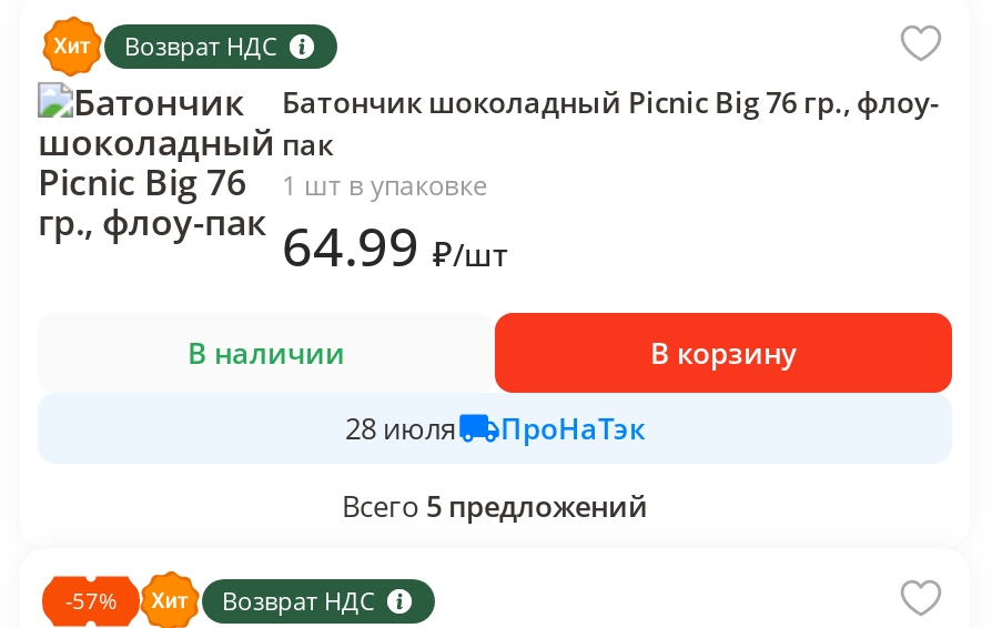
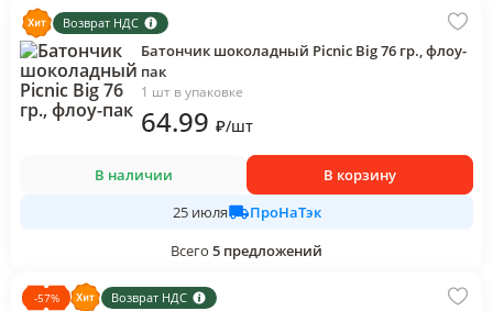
[345,407,645,448] 28 июля ПроНаТэк -> [172,202,321,222] 25 июля ПроНаТэк

